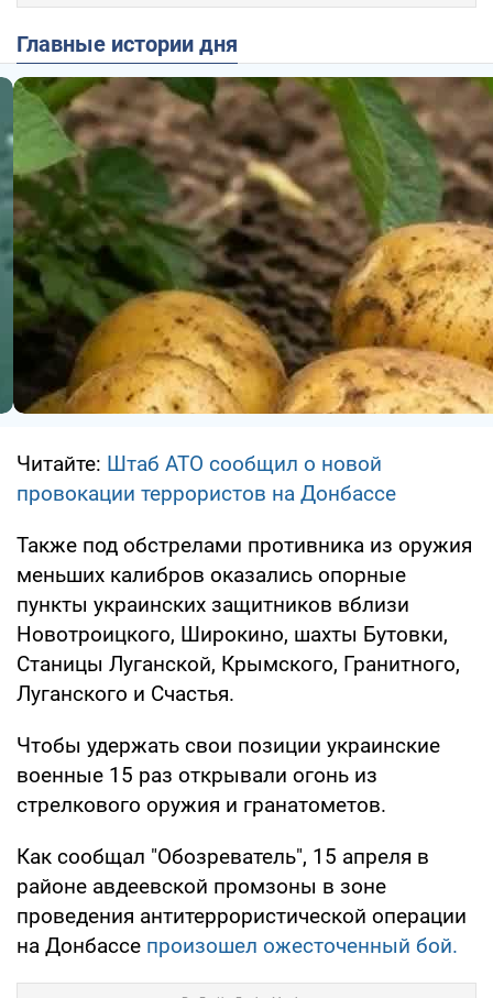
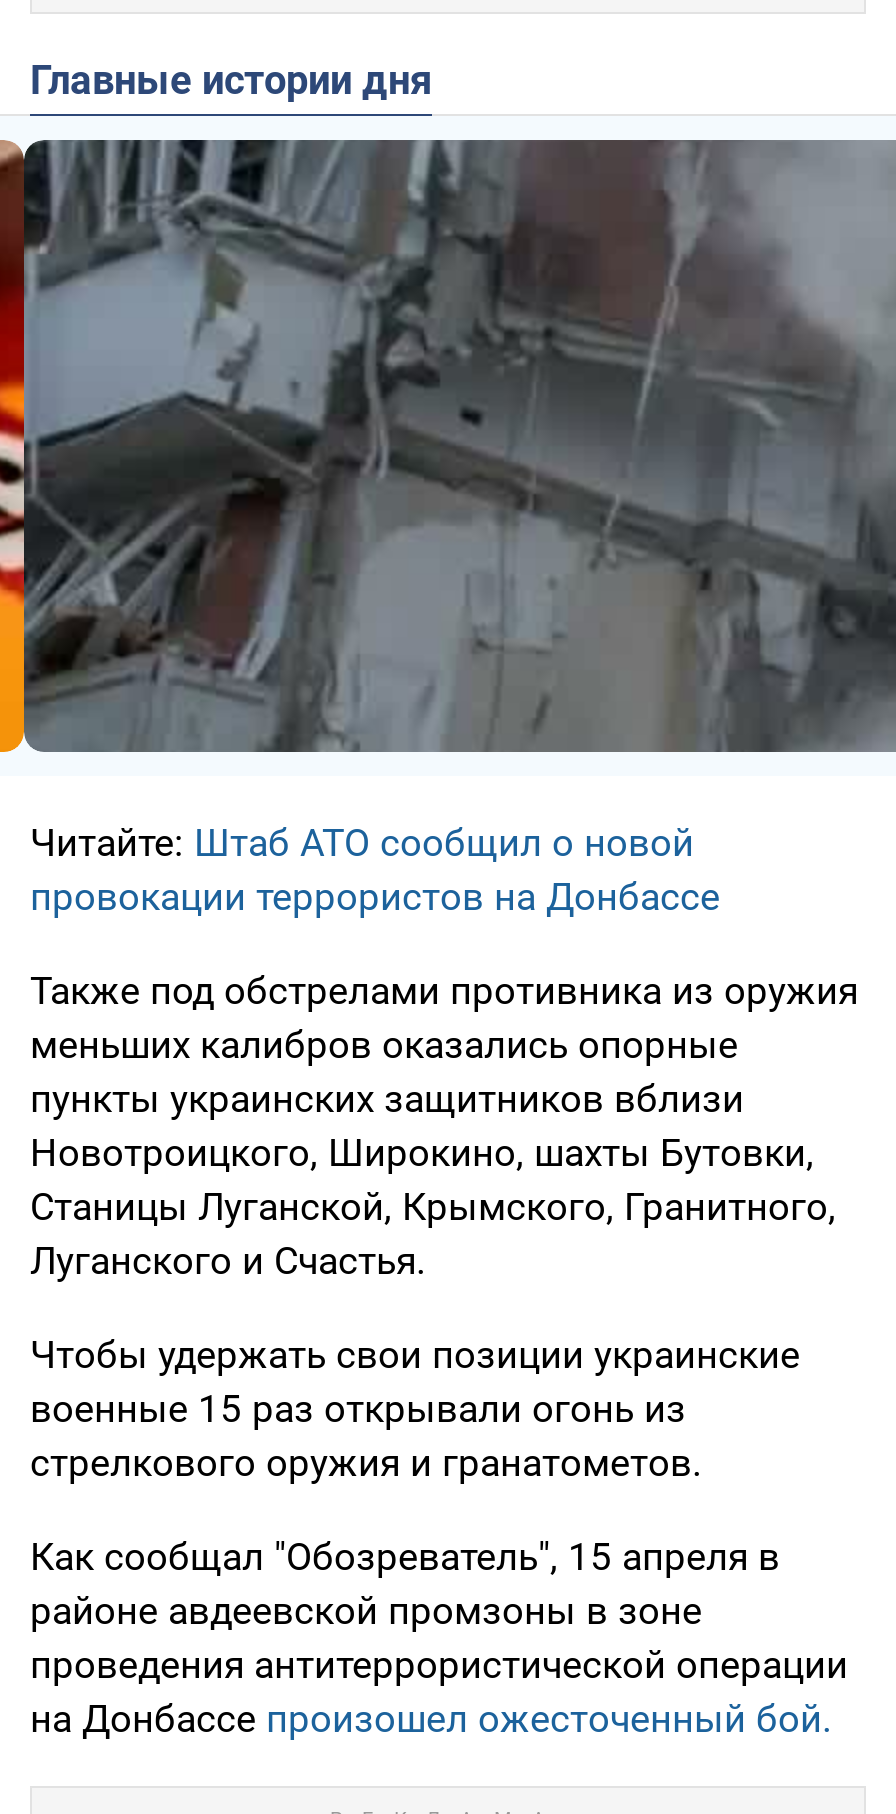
[3,76,490,415] [image] -> [6,138,890,754] [image]

